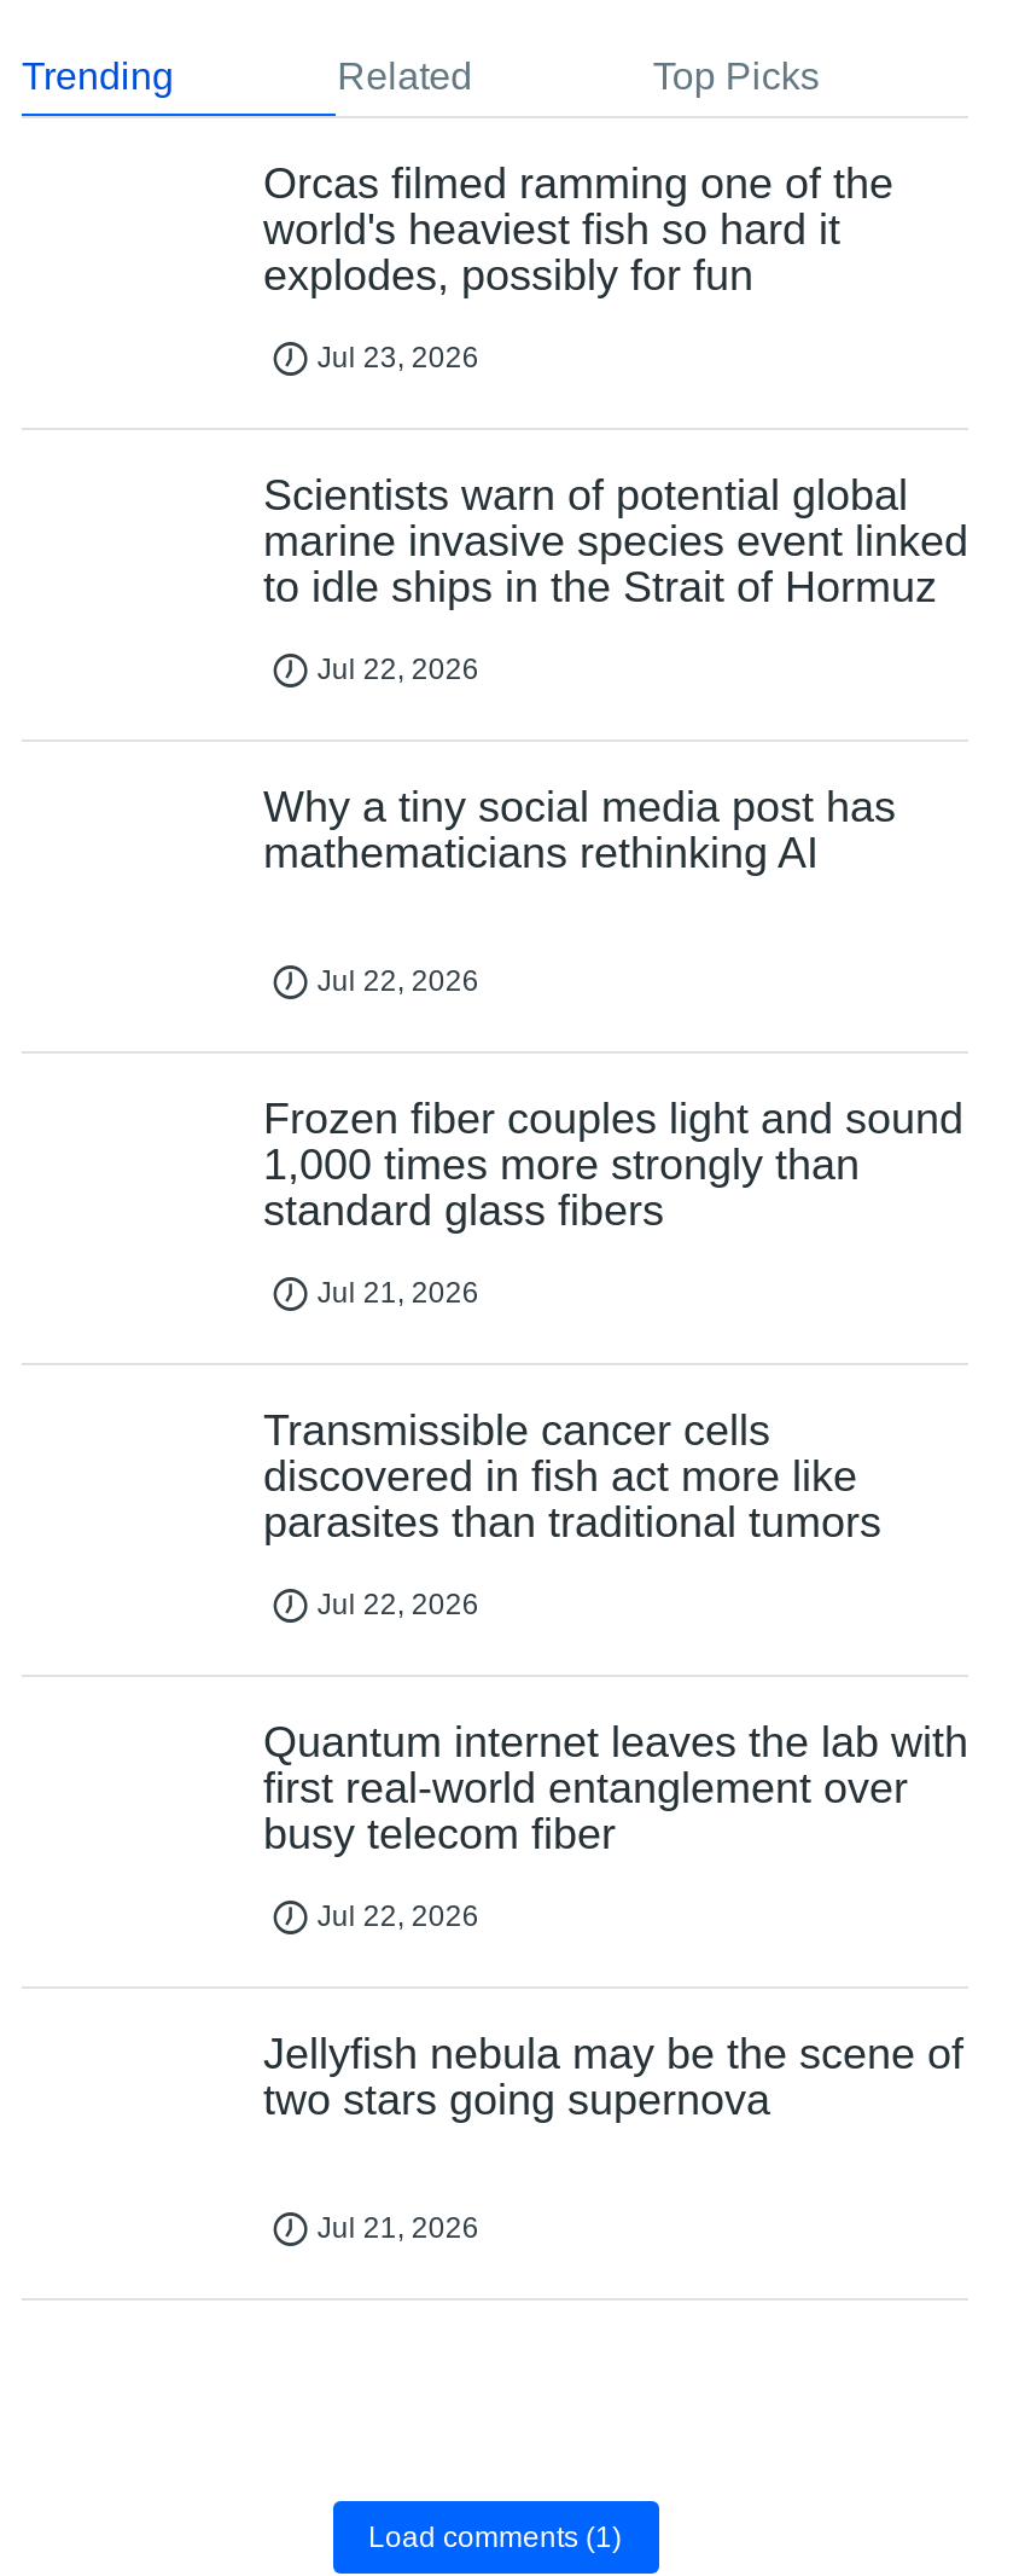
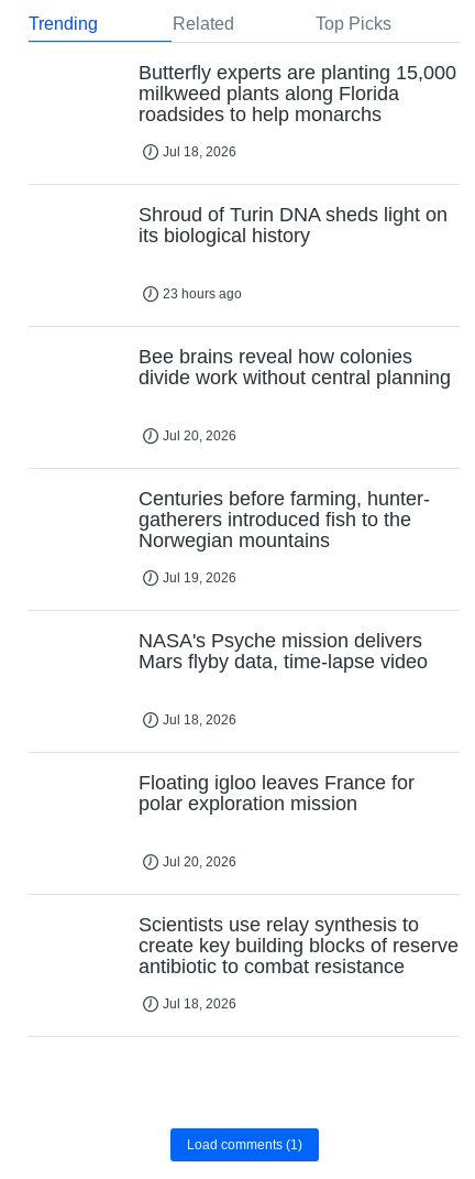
[263,159,893,299] Orcas filmed ramming one of the | world's heaviest fish so hard it | explodes, possibly for fun -> [139,61,456,125] Butterfly experts are planting 15,000 | milkweed plants along Florida | roadsides to help monarchs
[317,340,479,374] Jul 23, 2026 -> [163,144,237,159] Jul 18, 2026
[263,471,968,611] Scientists warn of potential global | marine invasive species event linked | to idle ships in the Strait of Hormuz -> [139,203,448,246] Shroud of Turin DNA sheds light on | its biological history
[317,652,479,686] Jul 22, 2026 -> [163,286,242,301] 23 hours ago
[263,782,896,877] Why a tiny social media post has | mathematicians rethinking AI -> [139,345,451,388] Bee brains reveal how colonies | divide work without central planning
[317,964,479,998] Jul 22, 2026 -> [163,428,237,443] Jul 20, 2026
[263,1094,963,1234] Frozen fiber couples light and sound | 1,000 times more strongly than | standard glass fibers -> [139,487,430,551] Centuries before farming, hunter- | gatherers introduced fish to the | Norwegian mountains
[317,1275,479,1309] Jul 21, 2026 -> [163,570,237,585] Jul 19, 2026
[263,1406,881,1546] Transmissible cancer cells | discovered in fish act more like | parasites than traditional tumors -> [139,629,428,672] NASA's Psyche mission delivers | Mars flyby data, time-lapse video
[317,1587,479,1621] Jul 22, 2026 -> [163,712,237,727] Jul 18, 2026
[263,1718,968,1858] Quantum internet leaves the lab with | first real-world entanglement over | busy telecom fiber -> [139,771,415,814] Floating igloo leaves France for | polar exploration mission
[317,1899,479,1933] Jul 22, 2026 -> [163,854,237,869] Jul 20, 2026
[263,2029,963,2124] Jellyfish nebula may be the scene of | two stars going supernova -> [139,913,459,977] Scientists use relay synthesis to | create key building blocks of reserve | antibiotic to combat resistance
[317,2211,479,2244] Jul 21, 2026 -> [163,996,237,1011] Jul 18, 2026

